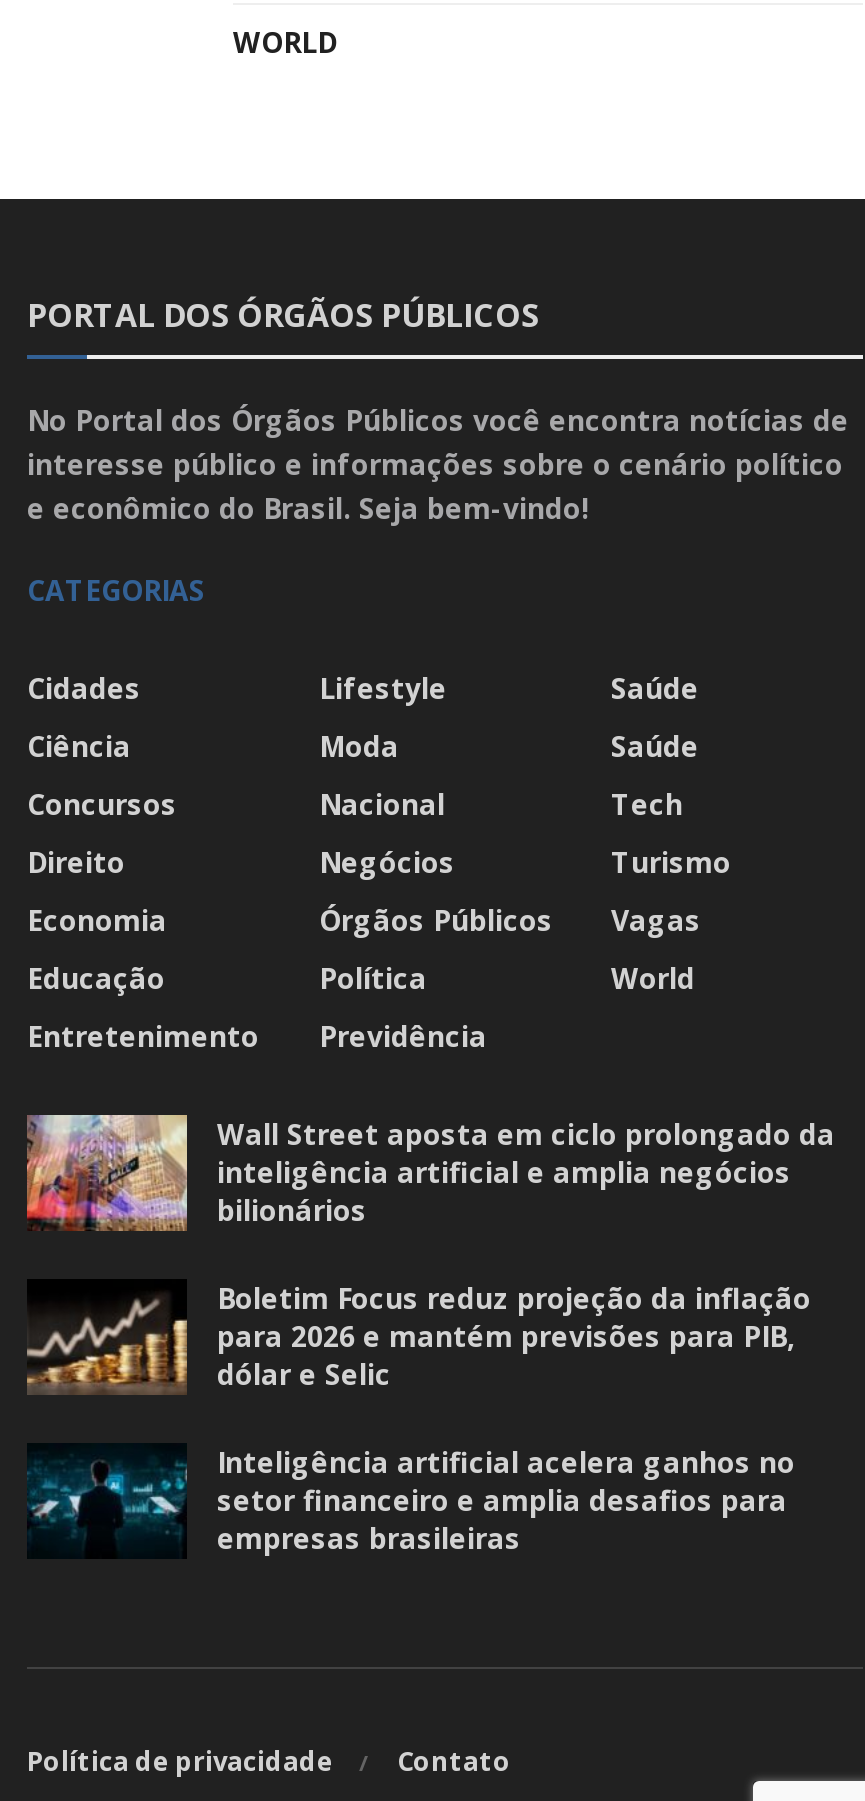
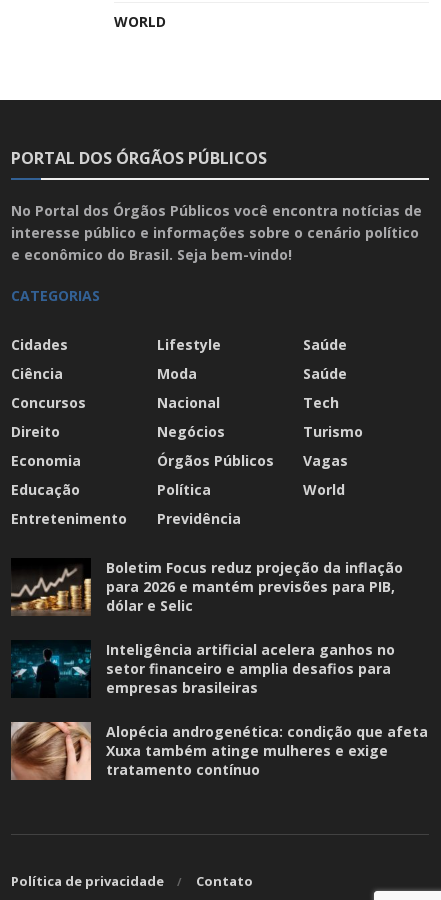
[25,1113,835,1231] [image] | Wall Street aposta em ciclo prolongado da | inteligência artificial e amplia negócios | bilionários -> none
moved [25,1280,811,1558] -> [10,558,403,697]: [image] | Boletim Focus reduz projeção da inflação | para 2026 e mantém previsões para PIB, | dólar e Selic | Inteligência artificial acelera ganhos no | setor financeiro e amplia desafios para | empresas brasileiras
none -> [10,721,428,781] [image] | Alopécia androgenética: condição que afeta | Xuxa também atinge mulheres e exige | tratamento contínuo

